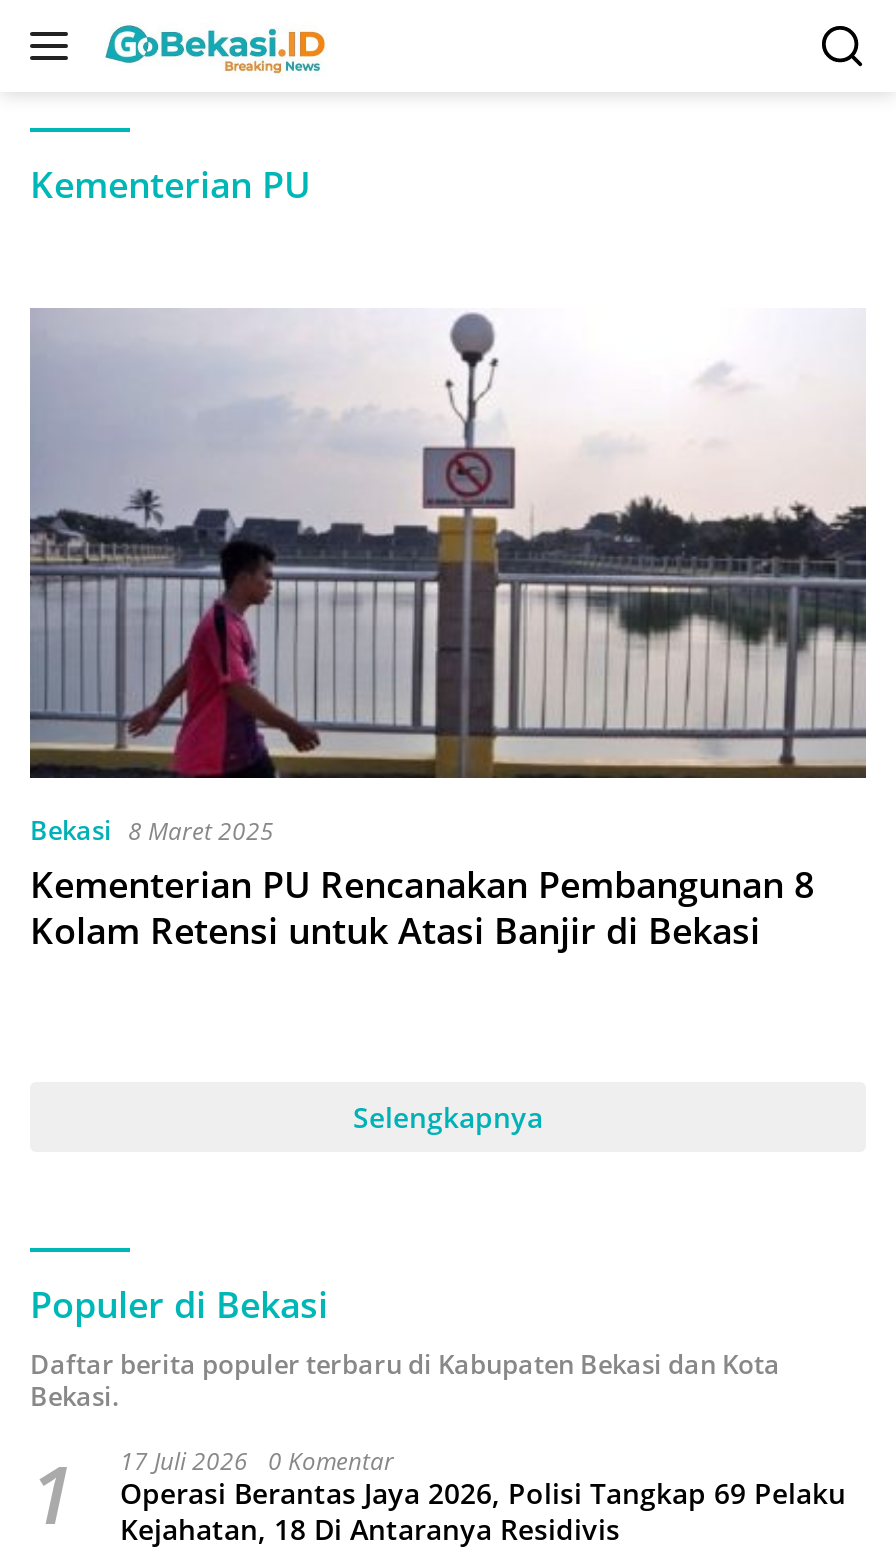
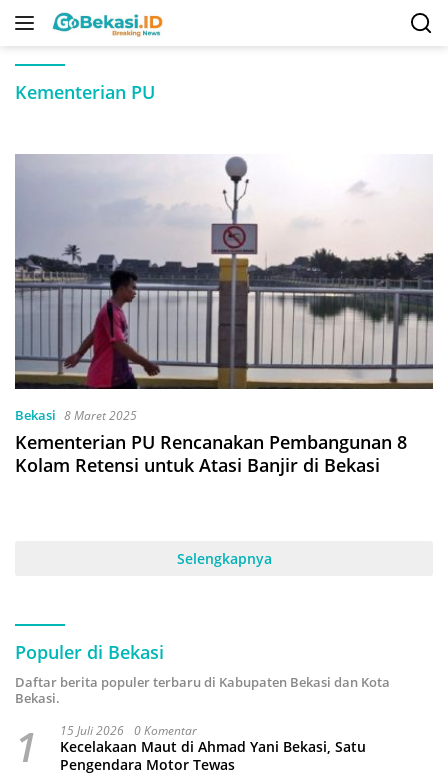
[120,1444,846,1548] 17 Juli 2026 0 Komentar | Operasi Berantas Jaya 2026, Polisi Tangkap 69 Pelaku | Kejahatan, 18 Di Antaranya Residivis -> [60,722,366,774] 15 Juli 2026 0 Komentar | Kecelakaan Maut di Ahmad Yani Bekasi, Satu | Pengendara Motor Tewas

